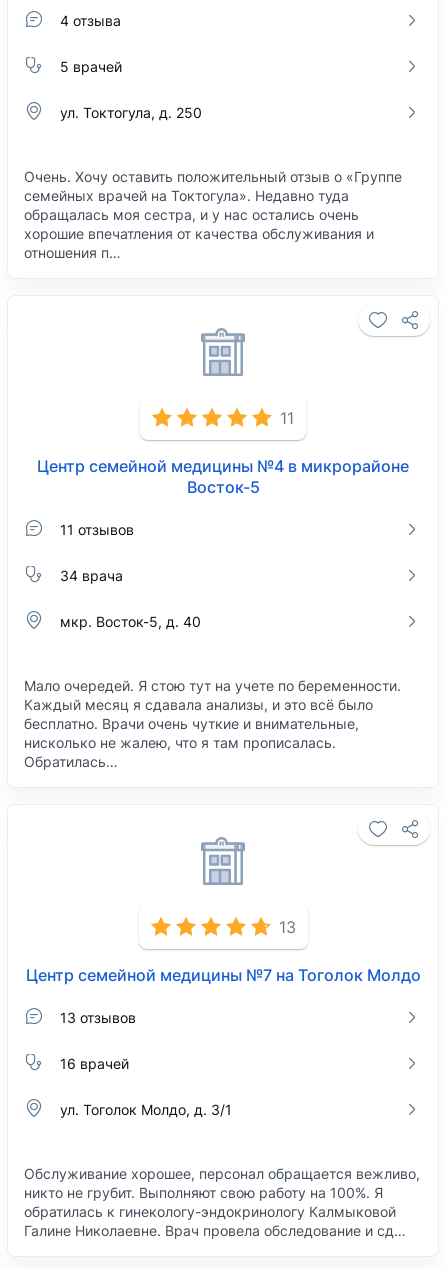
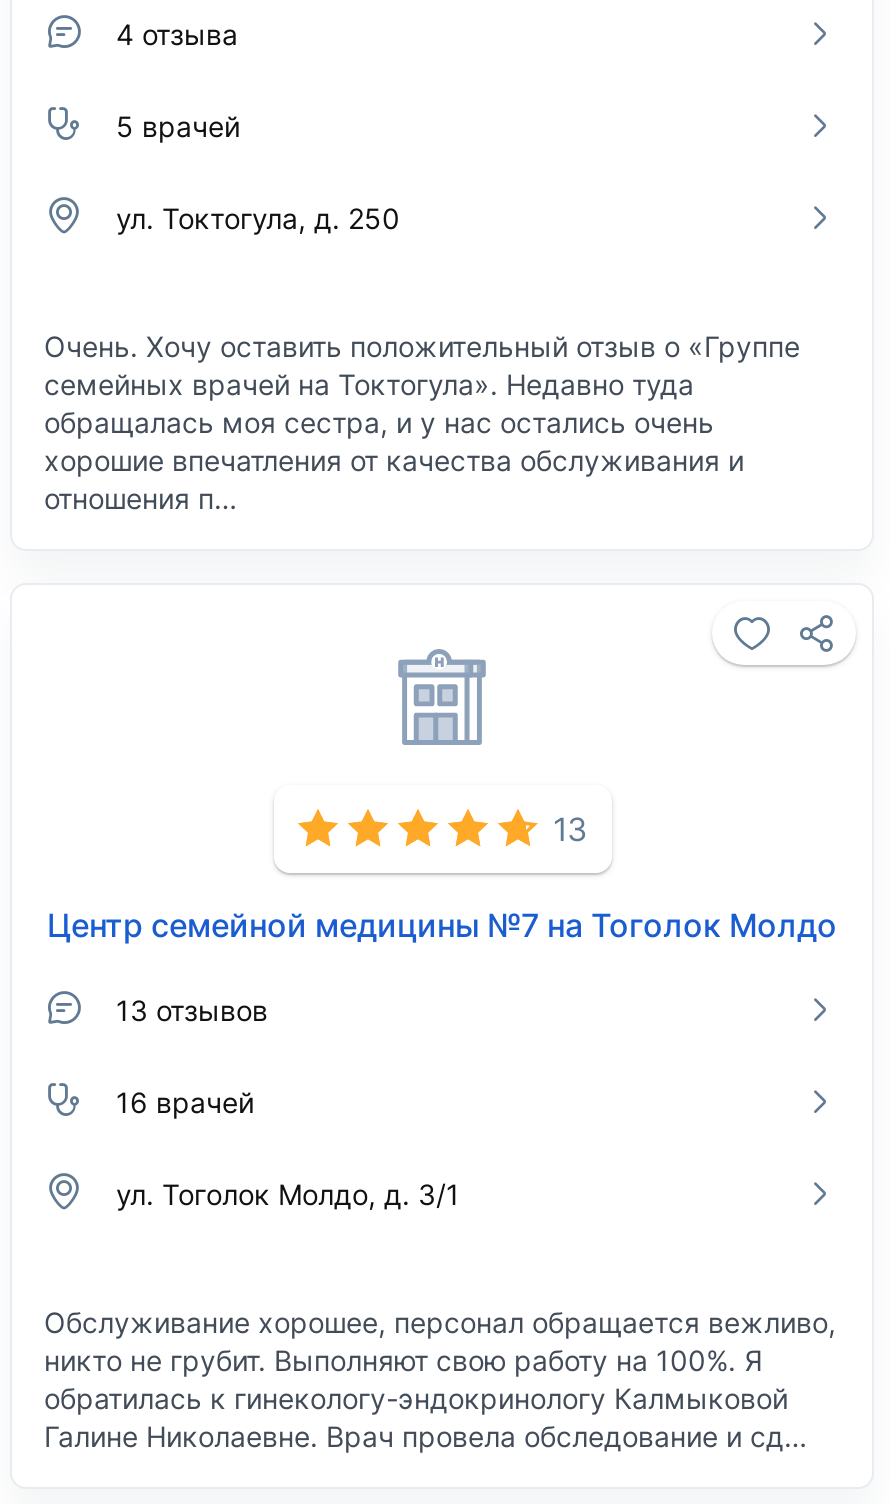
[37,408,409,629] 11 | Центр семейной медицины №4 в микрорайоне | Восток-5 | 11 отзывов | 34 врача | мкр. Восток-5, д. 40 -> none
[24,677,401,770] Мало очередей. Я стою тут на учете по беременности. | Каждый месяц я сдавала анализы, и это всё было | бесплатно. Врачи очень чуткие и внимательные, | нисколько не жалею, что я там прописалась. | Обратилась… -> none

